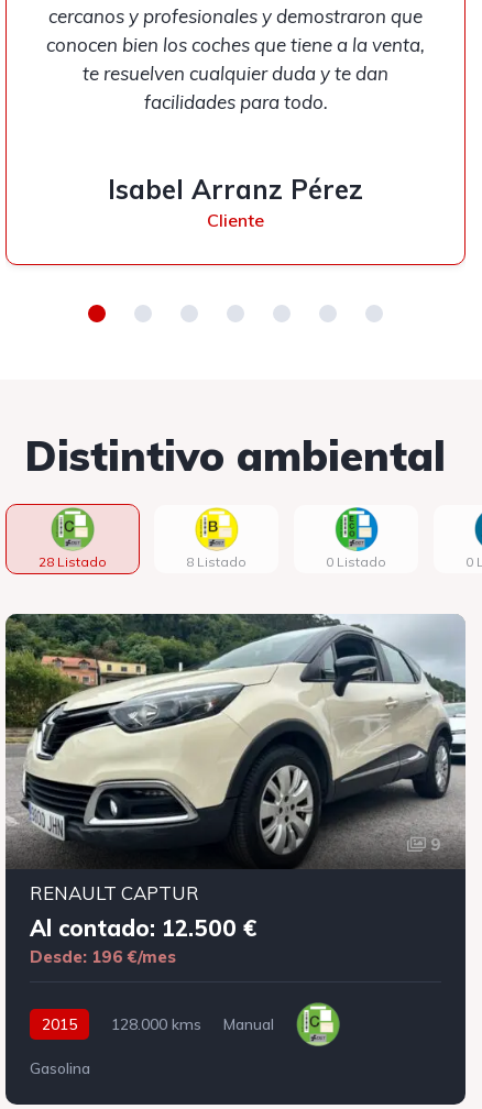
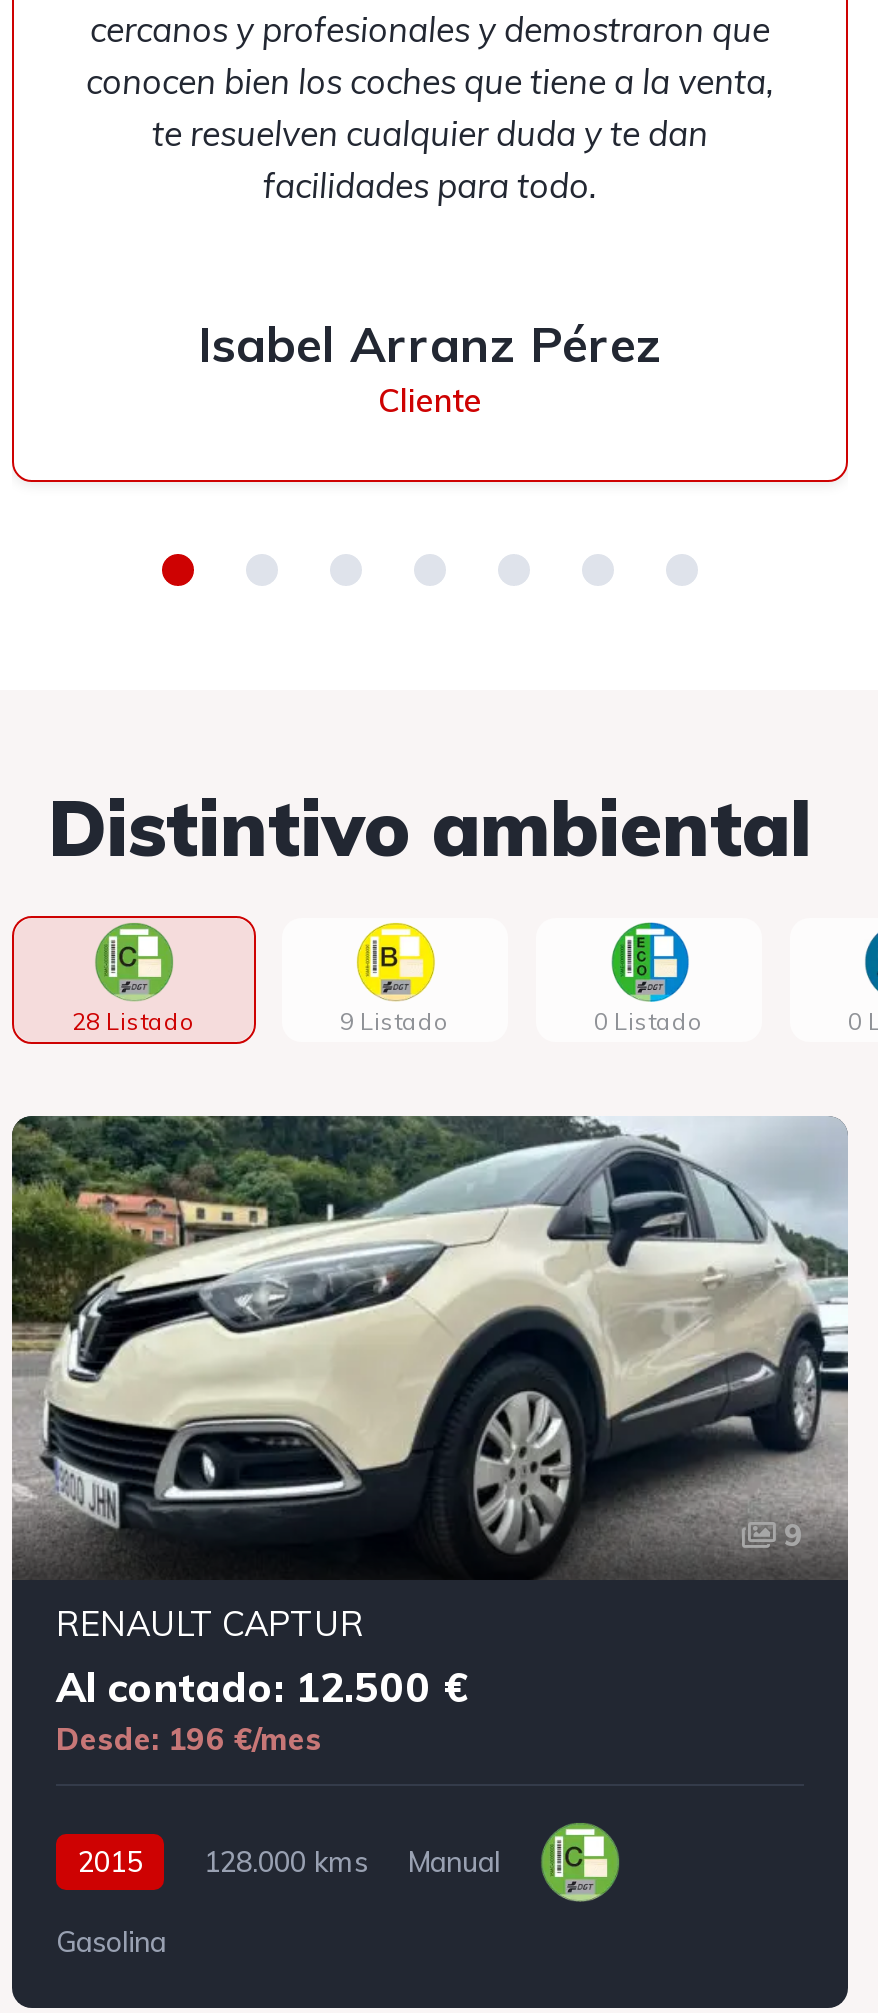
[186,553,247,570] 8 Listado -> [340,1006,450,1036] 9 Listado

